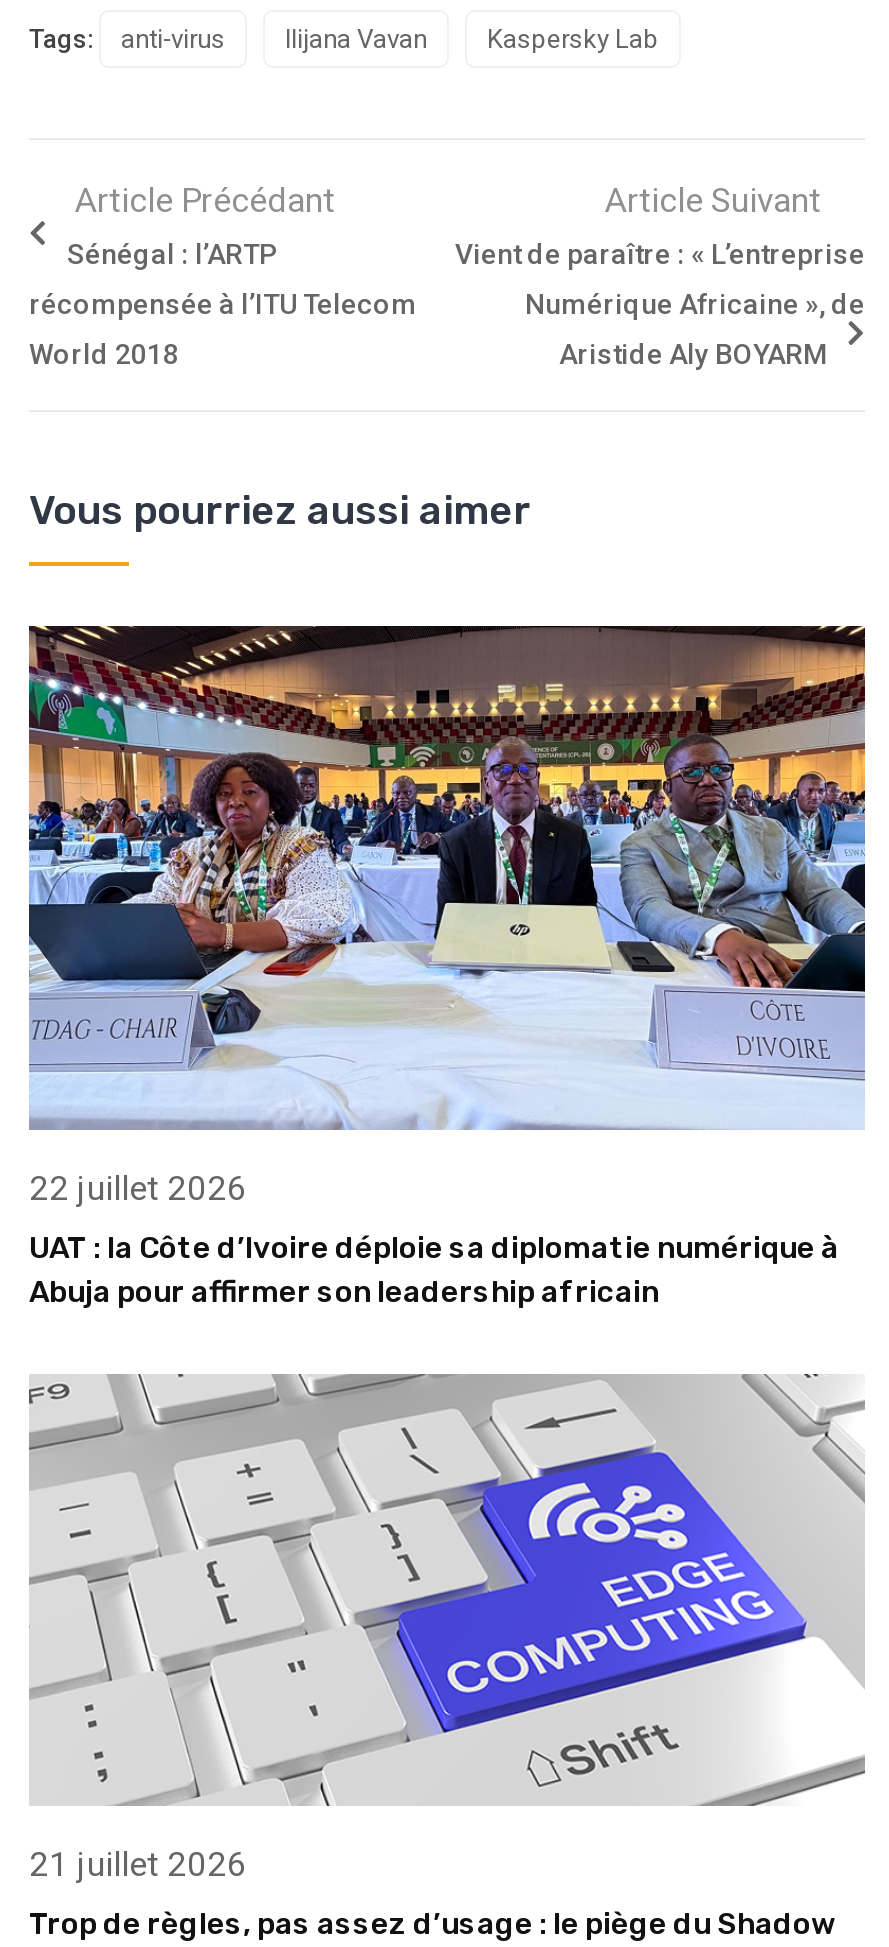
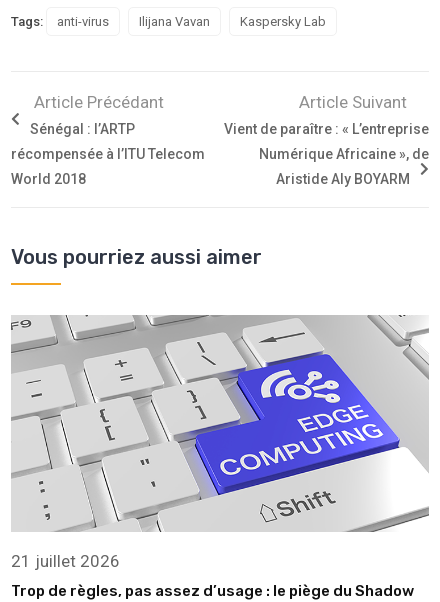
[27,624,867,1309] [image] | 22 juillet 2026 | UAT : la Côte d’Ivoire déploie sa diplomatie numérique à | Abuja pour affirmer son leadership africain -> none

